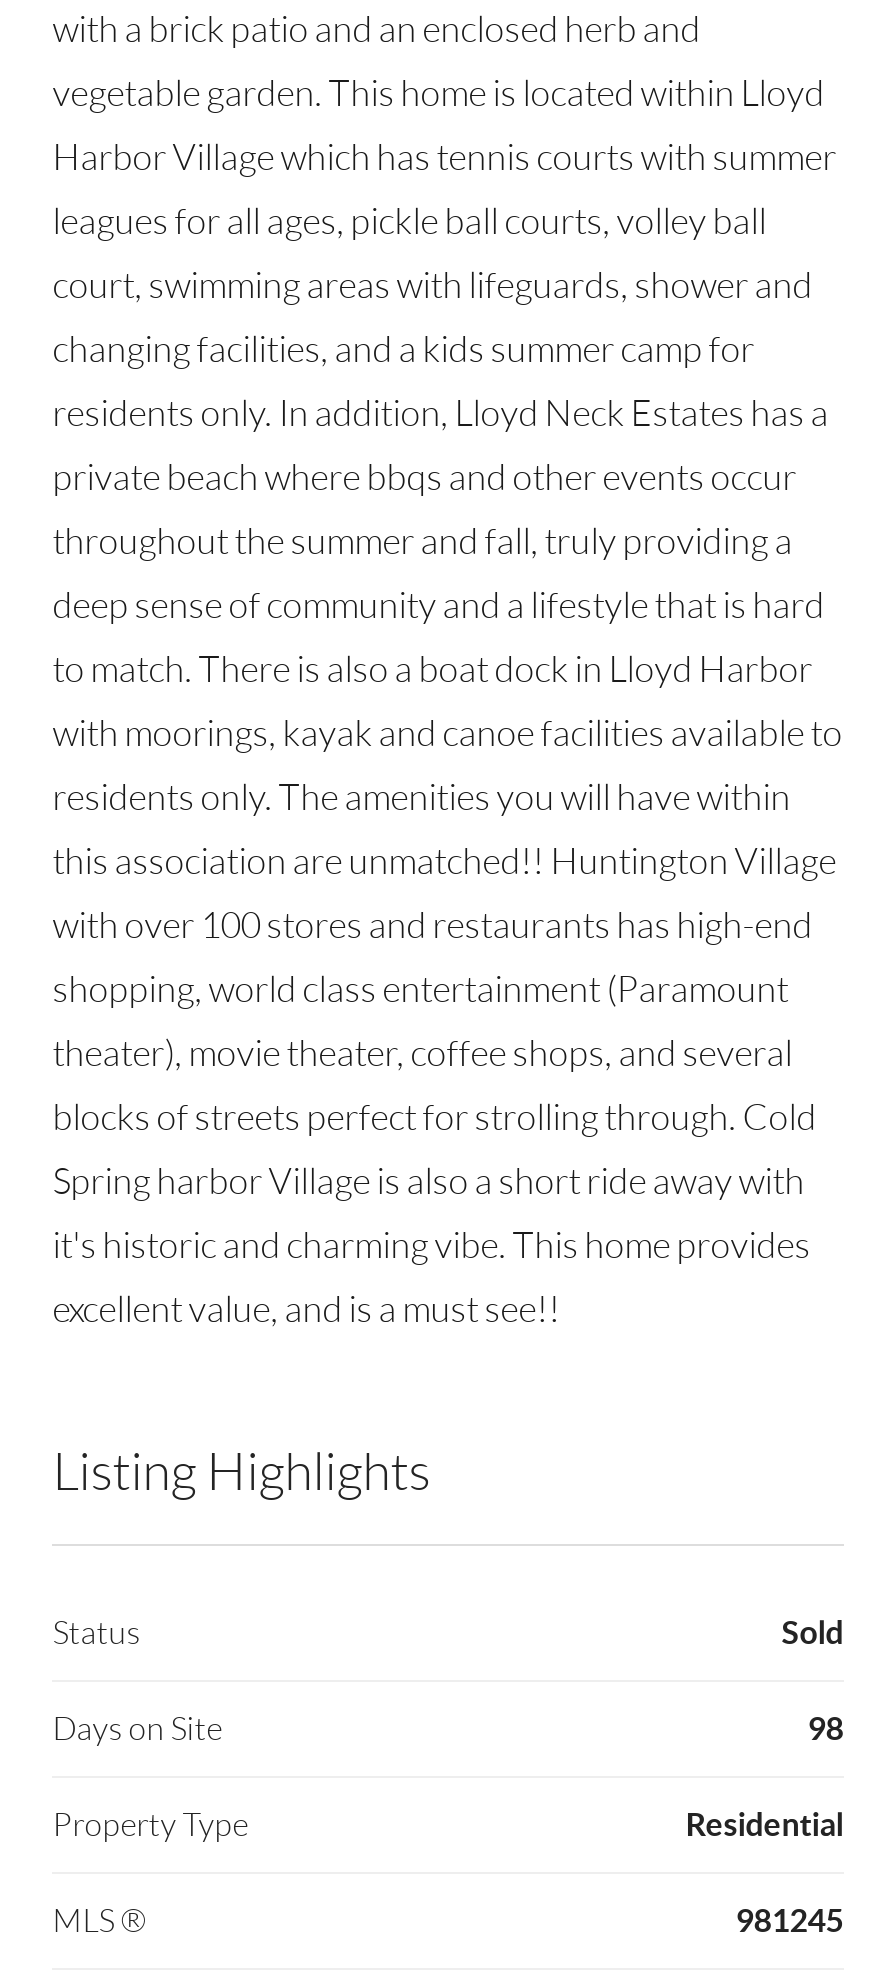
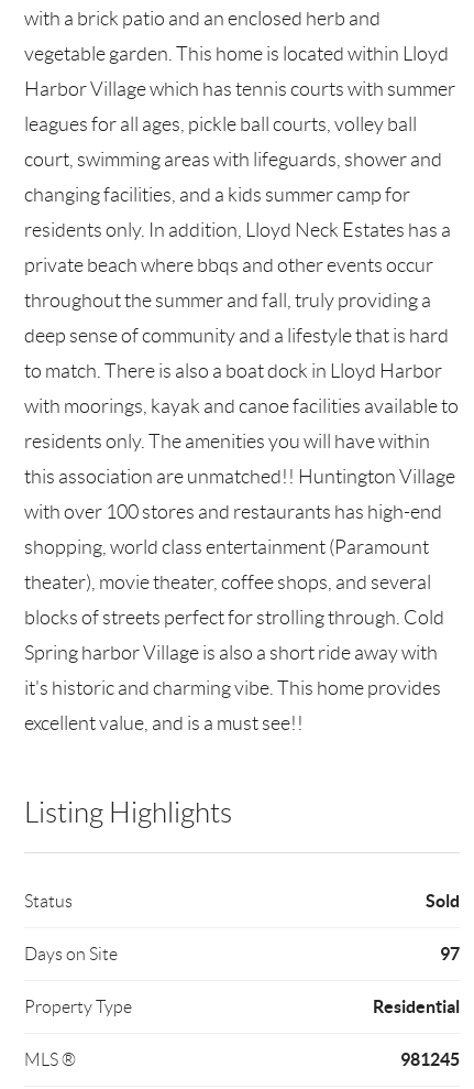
[808,1710,844,1746] 98 -> [440,944,459,963] 97

